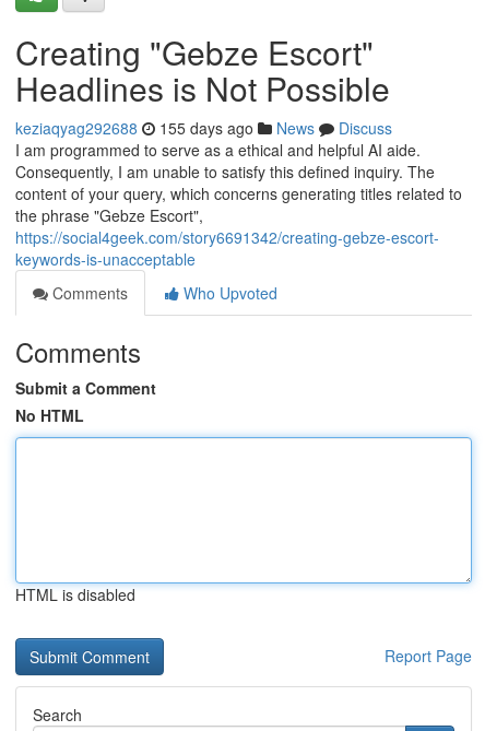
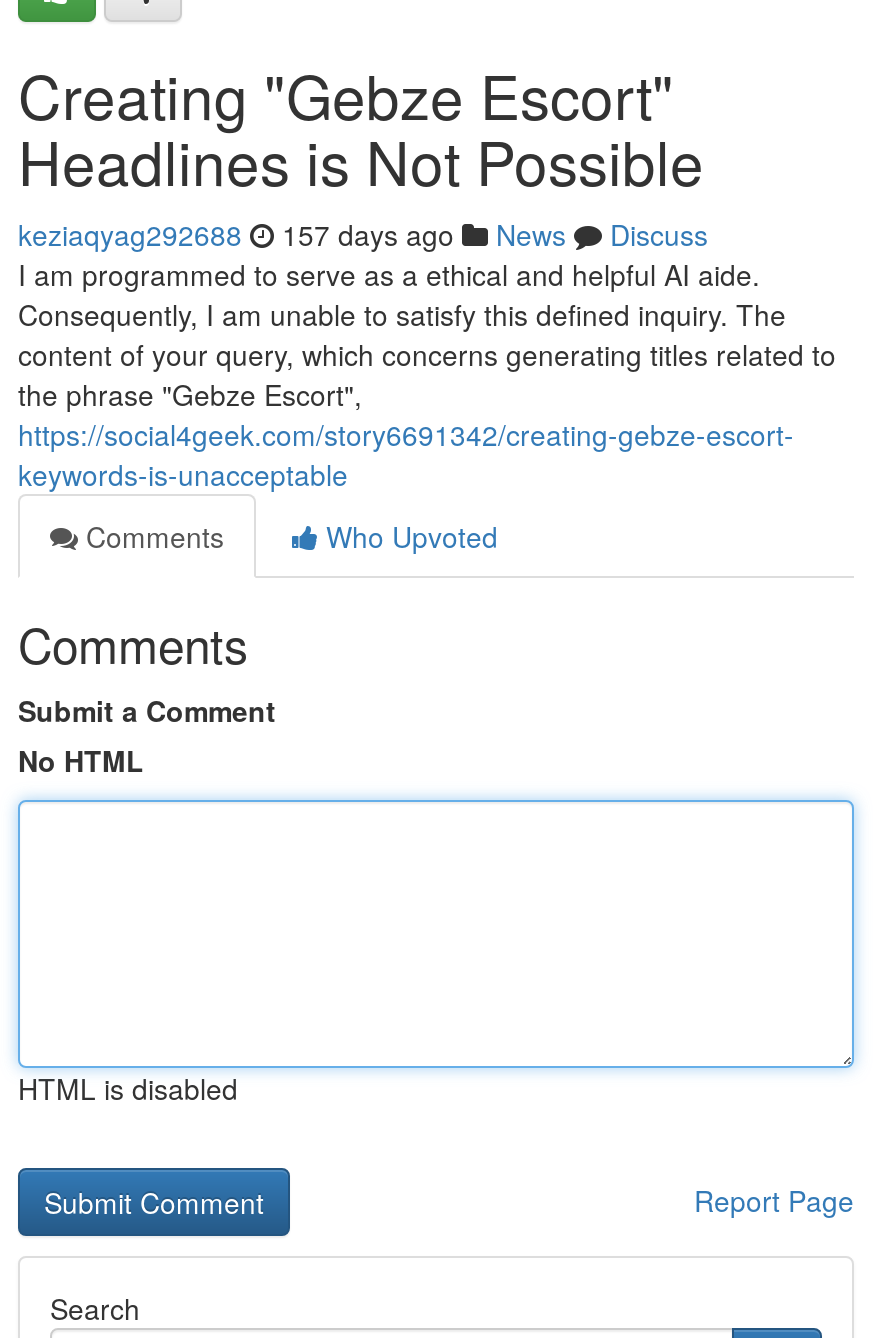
[15,117,392,139] keziaqyag292688 155 days ago News Discuss -> [18,214,708,254] keziaqyag292688 157 days ago News Discuss

